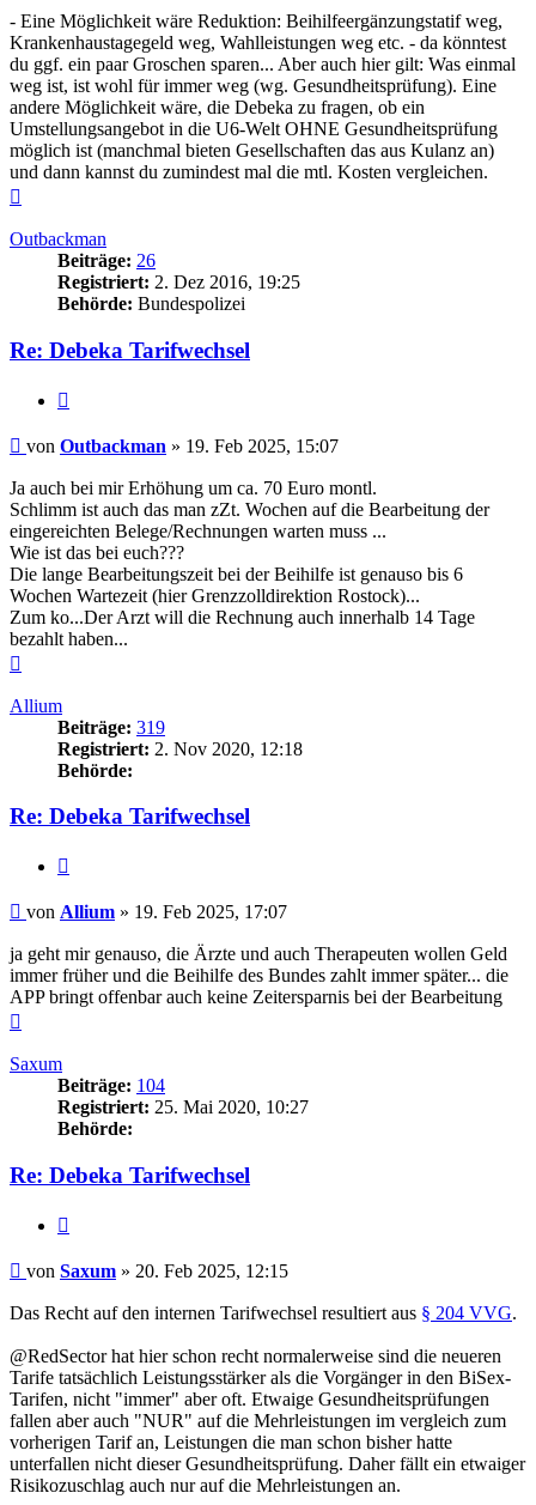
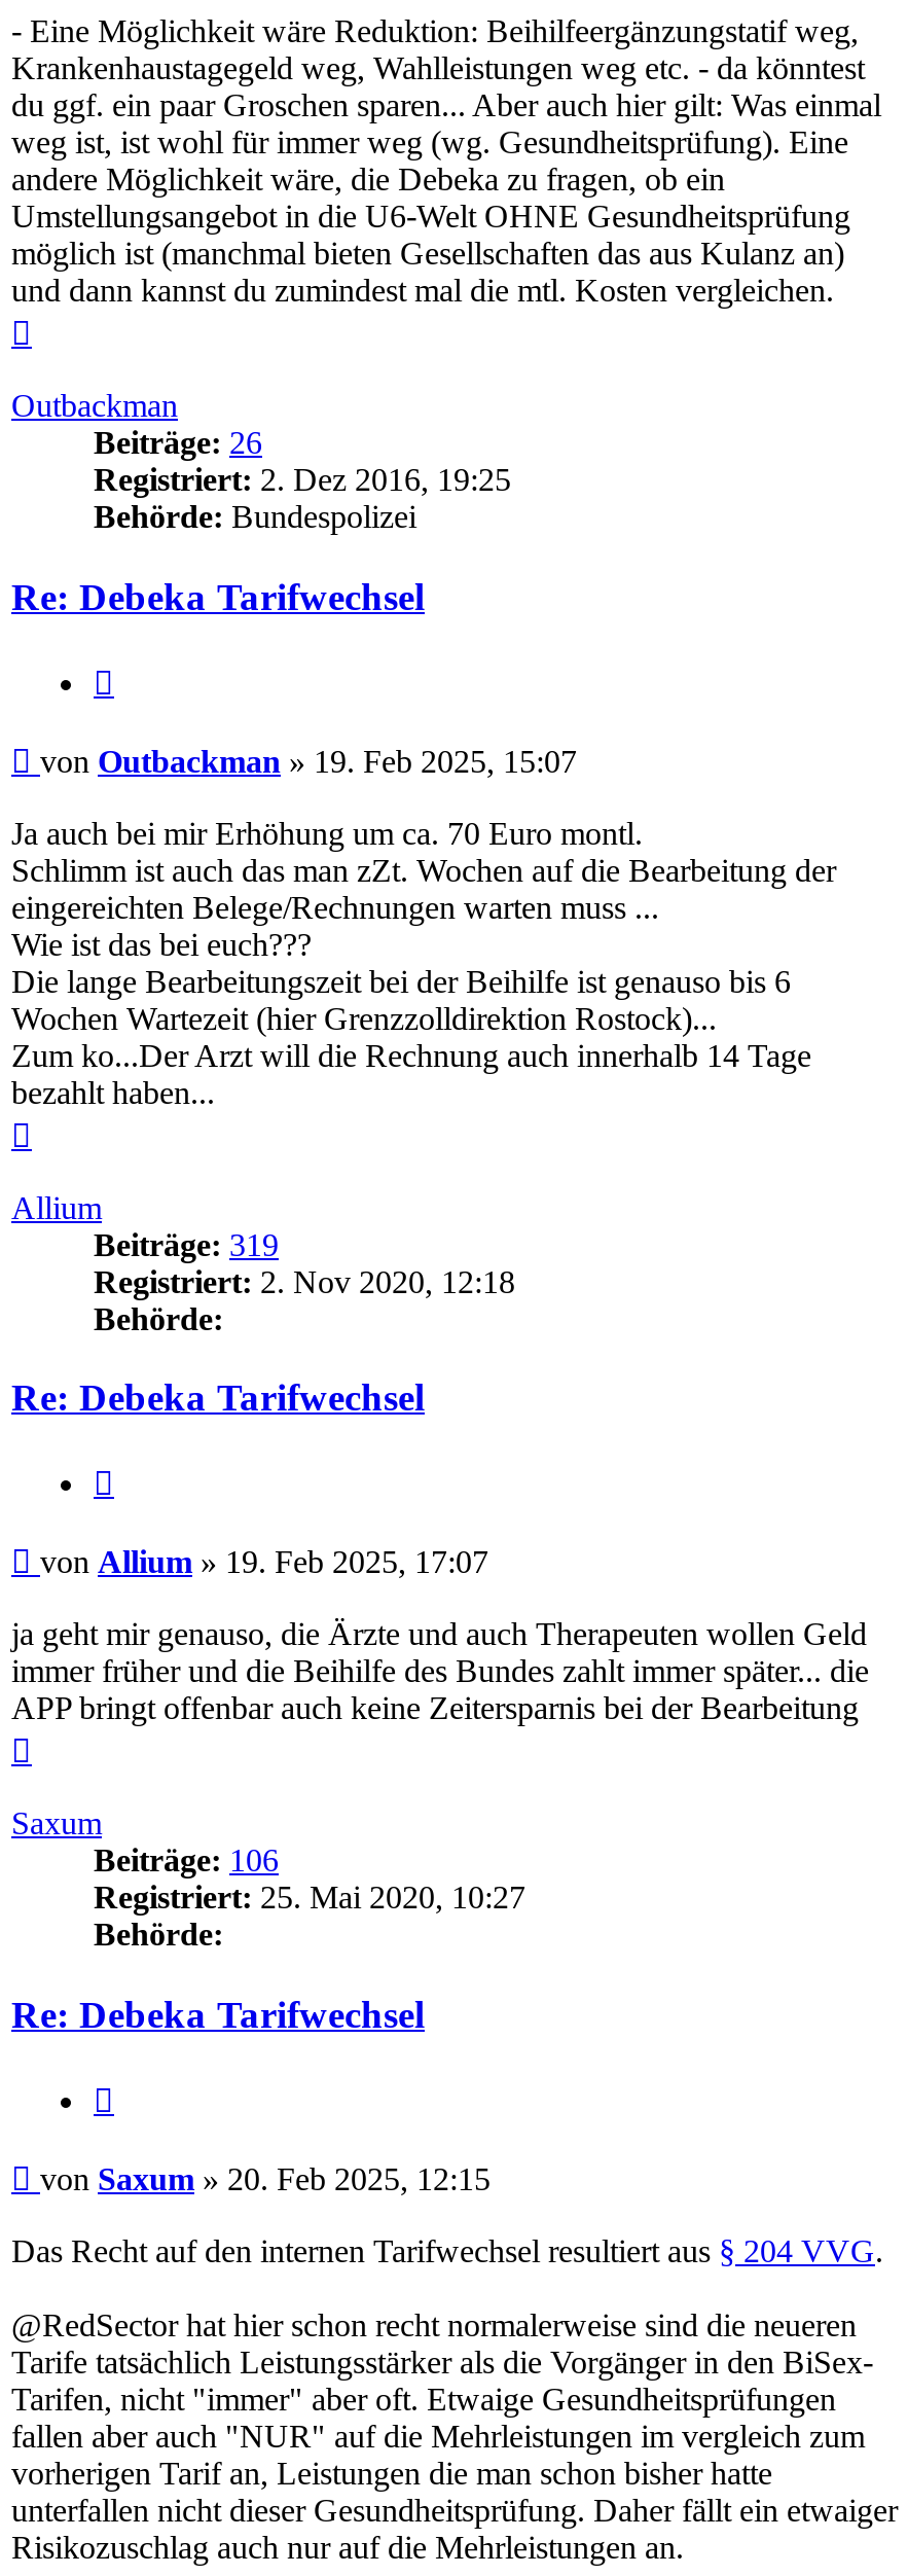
[57,1075,165,1096] Beiträge: 104 -> [94,1843,279,1878] Beiträge: 106

